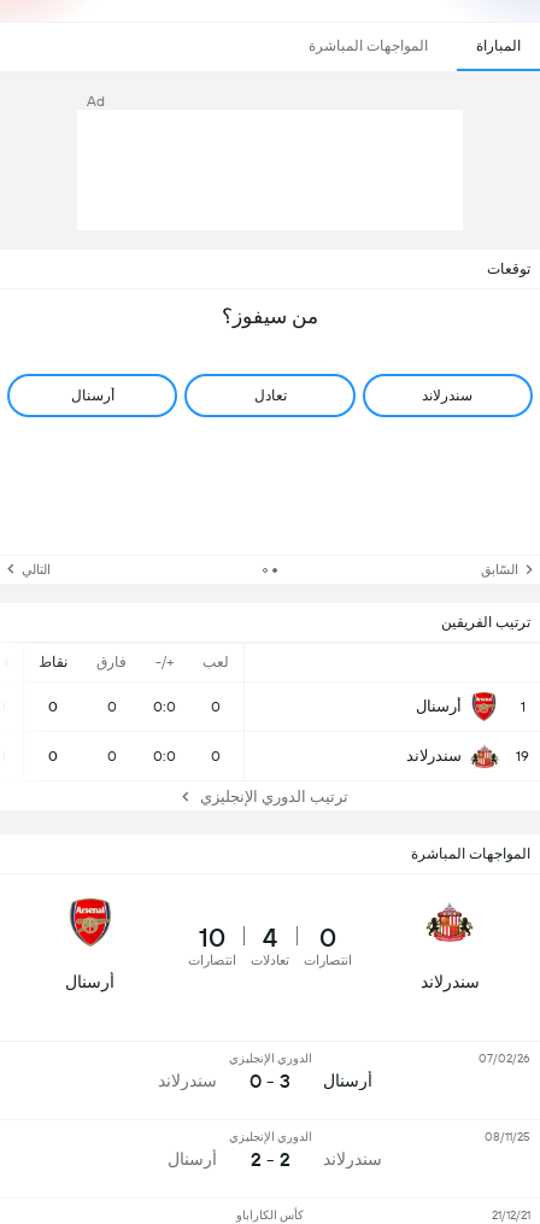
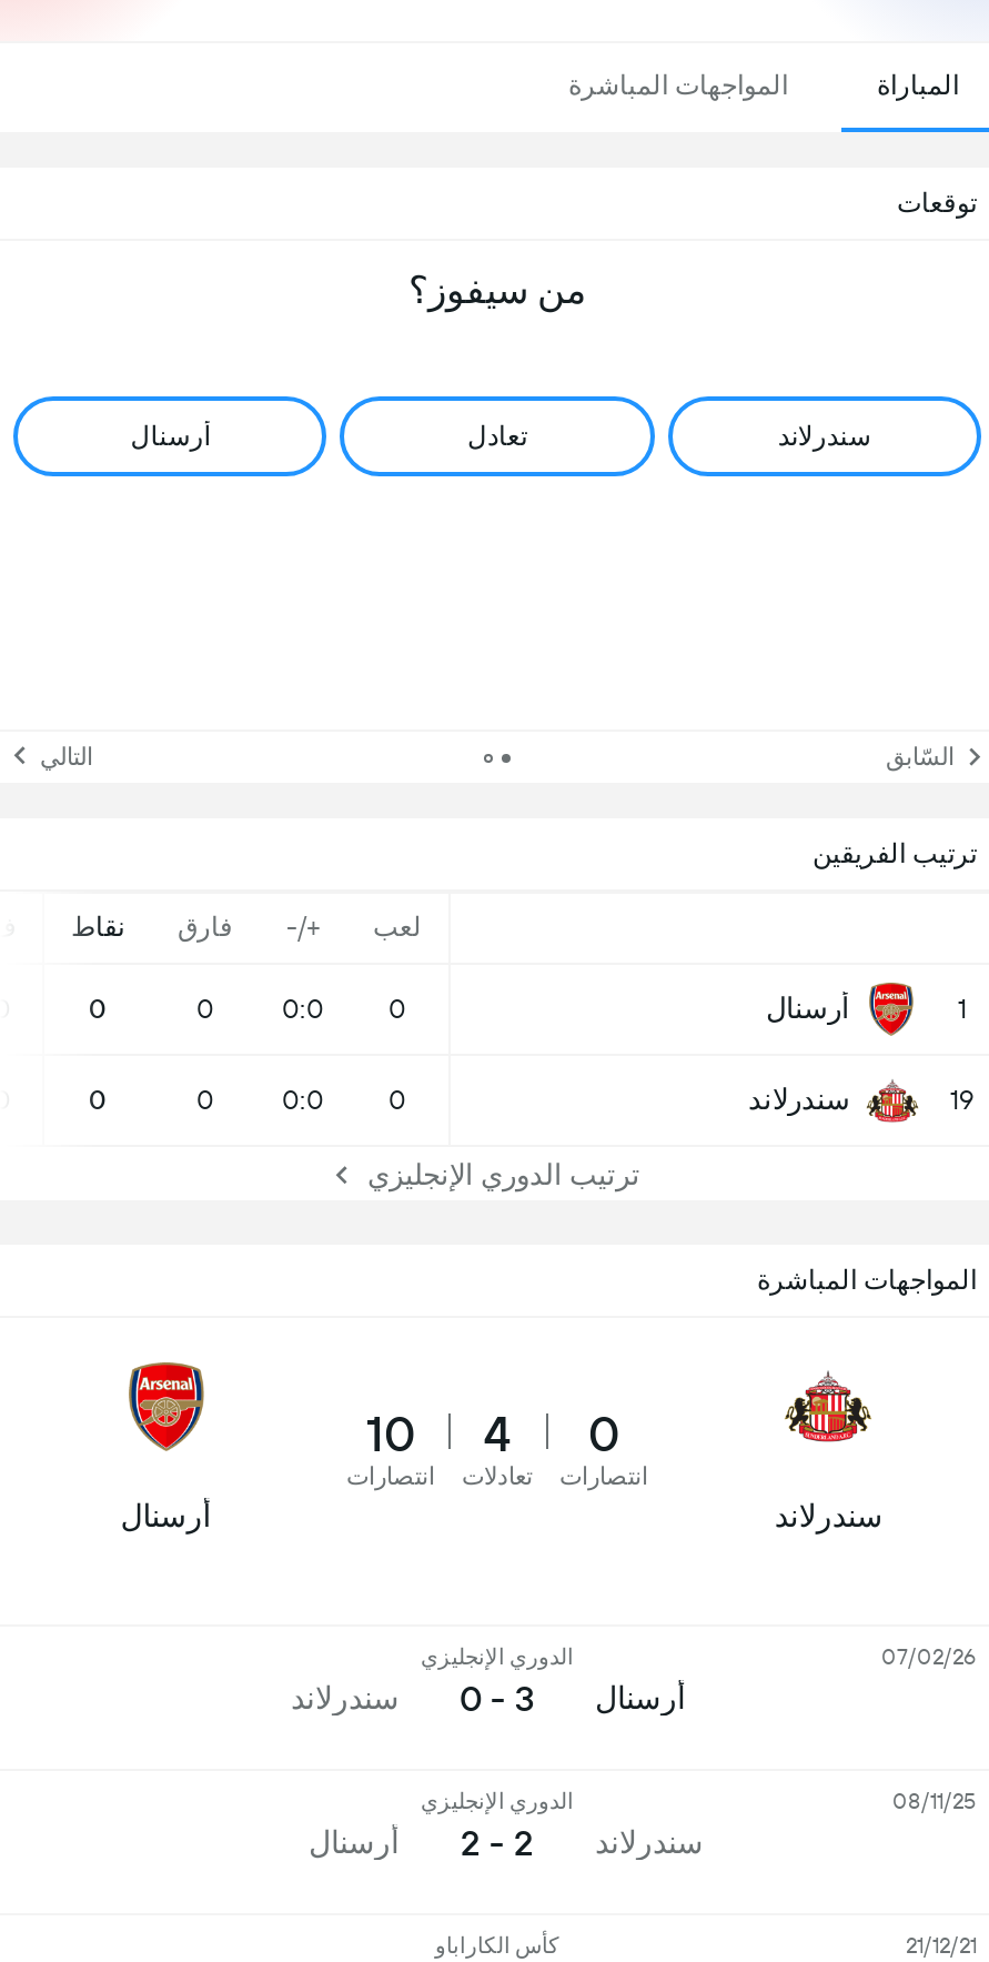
[87,93,105,110] Ad -> none

